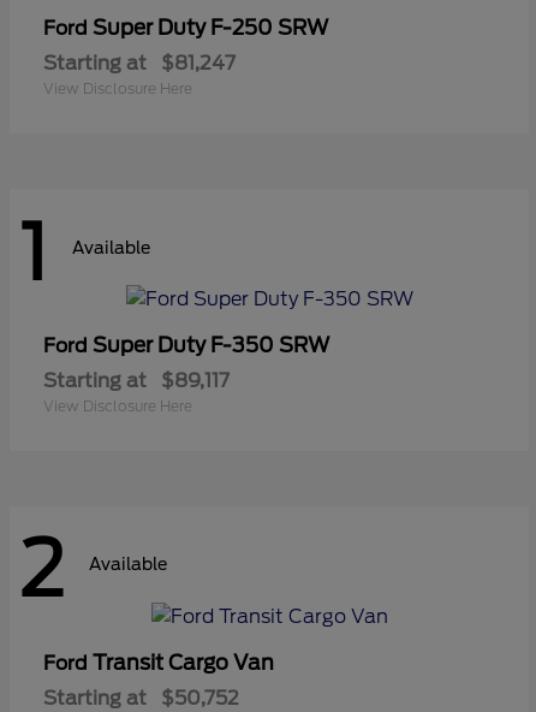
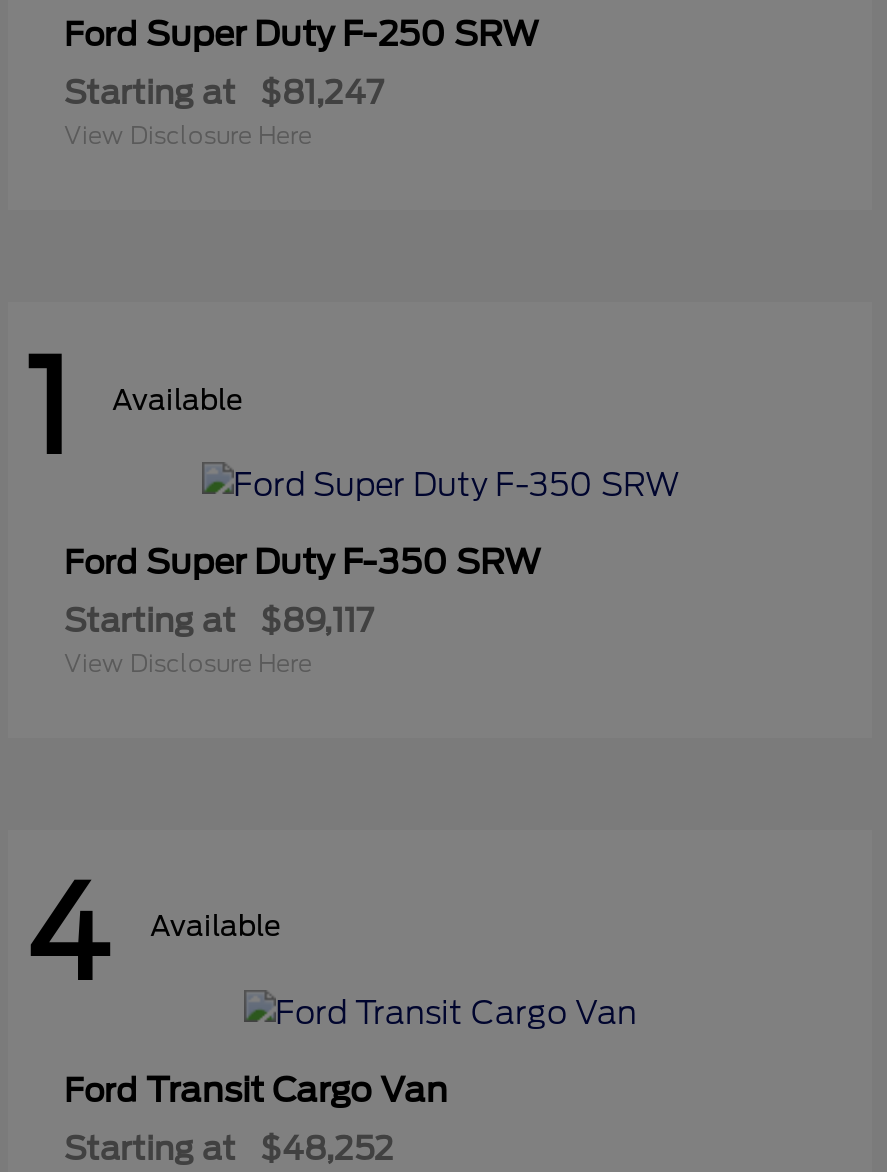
[19,524,167,615] 2 Available -> [24,859,280,1011] 4 Available
[43,686,239,709] Starting at $50,752 -> [64,1129,394,1167] Starting at $48,252

